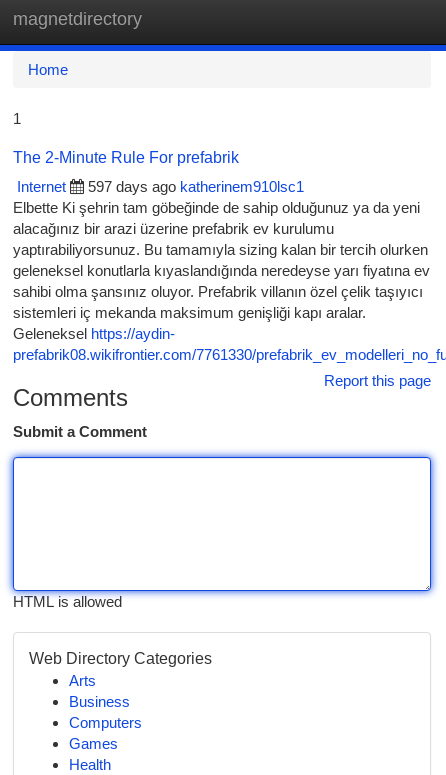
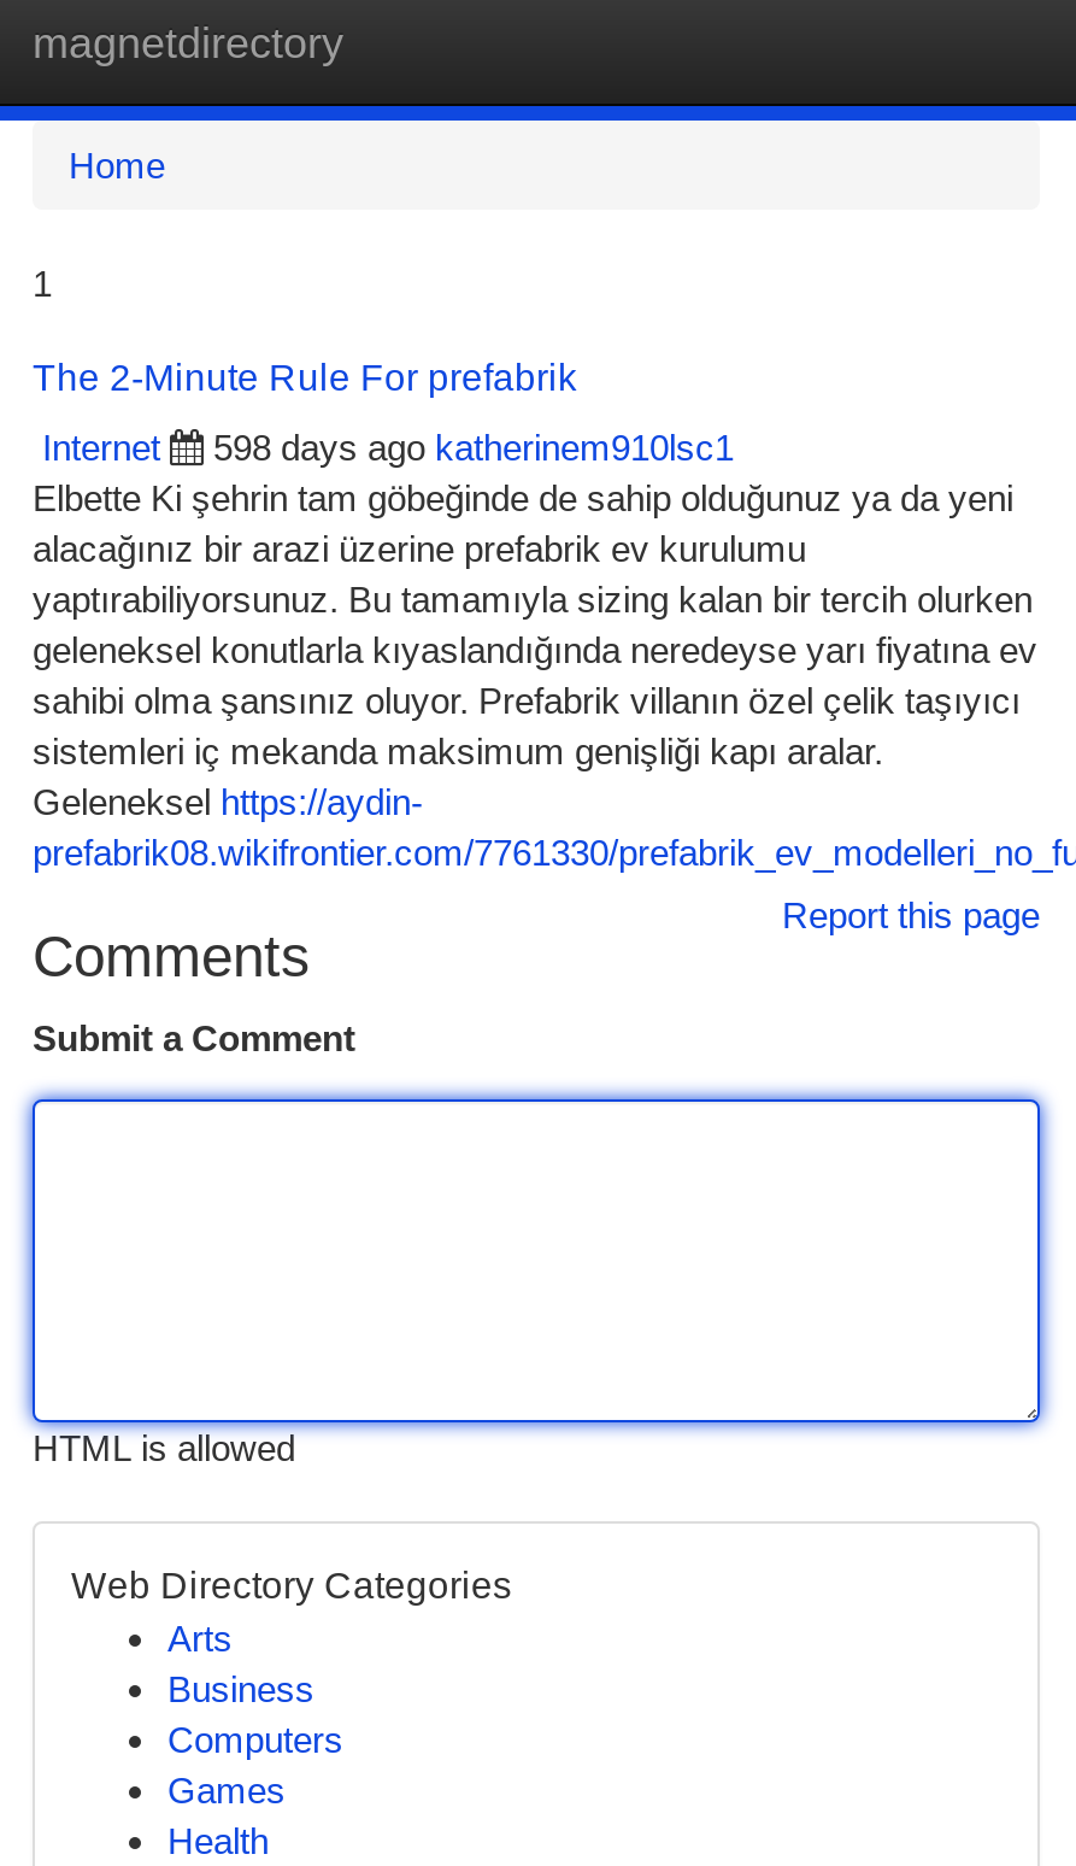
[88,178,304,195] 597 days ago katherinem910lsc1 -> [213,427,734,468] 598 days ago katherinem910lsc1

